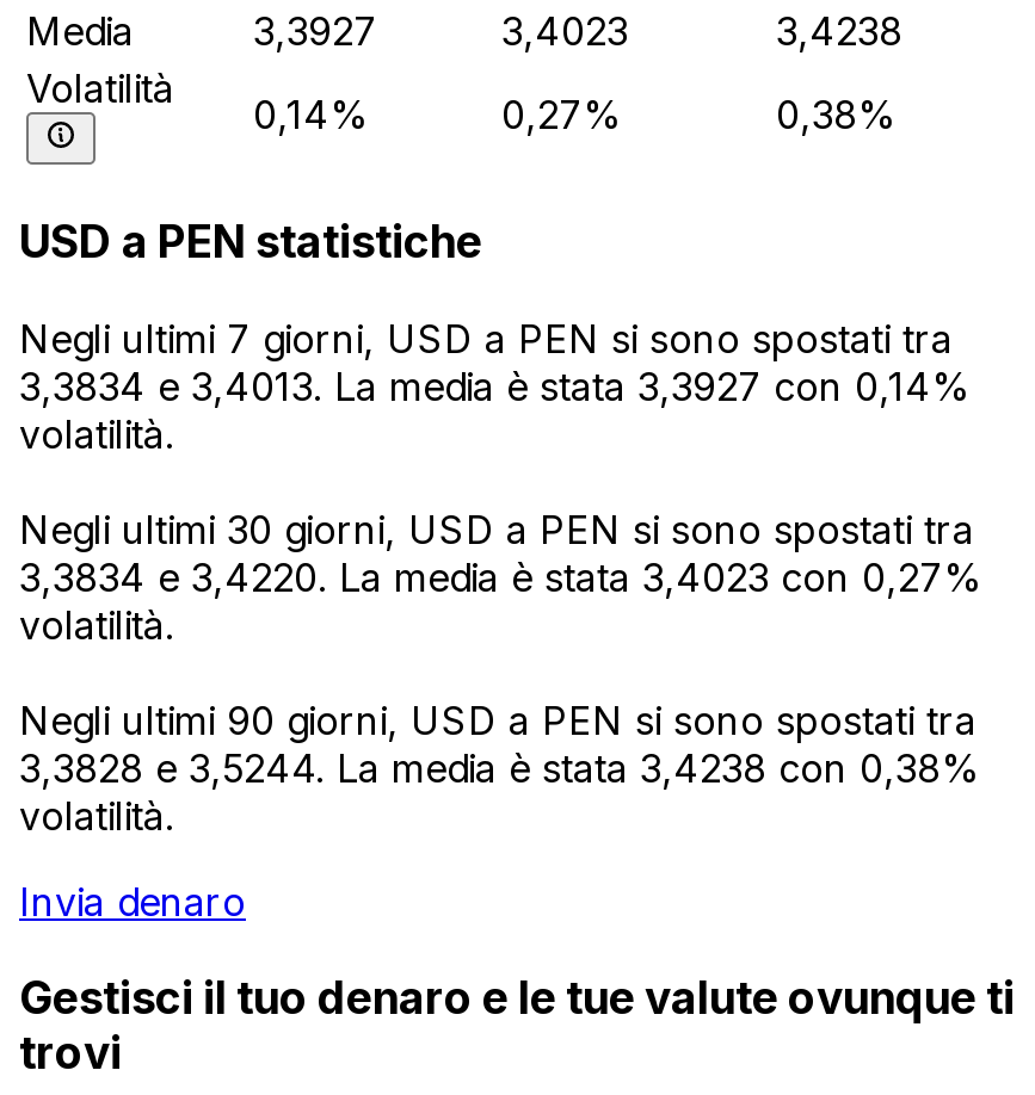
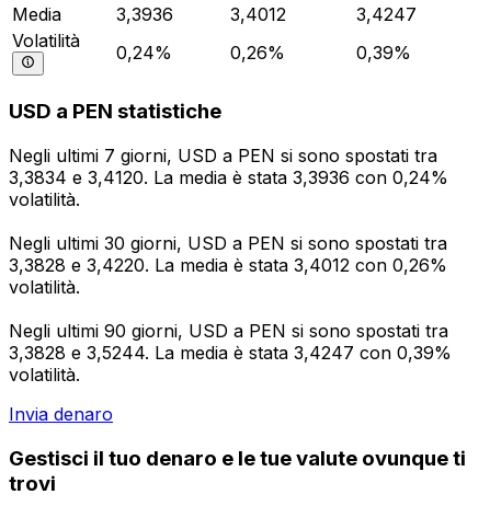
[253,6,377,54] 3,3927 -> [116,3,173,25] 3,3936
[501,6,628,54] 3,4023 -> [230,3,286,25] 3,4012
[776,6,902,54] 3,4238 -> [356,3,417,25] 3,4247
[253,90,368,138] 0,14% -> [116,41,172,63] 0,24%
[501,90,621,138] 0,27% -> [230,41,285,63] 0,26%
[776,90,895,138] 0,38% -> [356,41,411,63] 0,39%
[19,363,969,411] 3,3834 e 3,4013. La media è stata 3,3927 con 0,14% -> [9,167,448,188] 3,3834 e 3,4120. La media è stata 3,3936 con 0,24%
[19,554,981,601] 3,3834 e 3,4220. La media è stata 3,4023 con 0,27% -> [9,254,447,276] 3,3828 e 3,4220. La media è stata 3,4012 con 0,26%
[19,745,979,792] 3,3828 e 3,5244. La media è stata 3,4238 con 0,38% -> [9,342,452,364] 3,3828 e 3,5244. La media è stata 3,4247 con 0,39%

